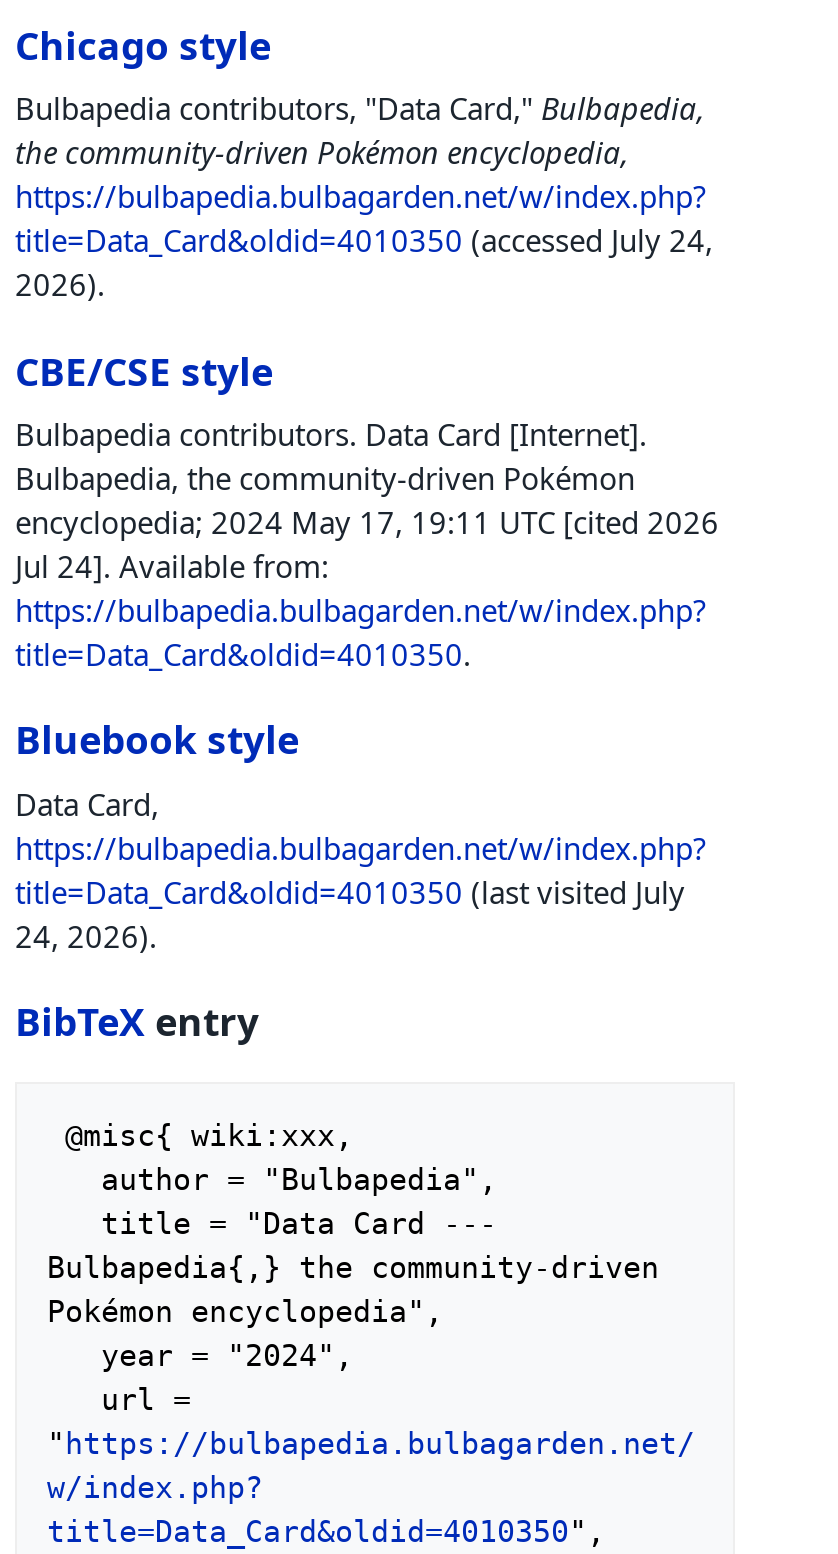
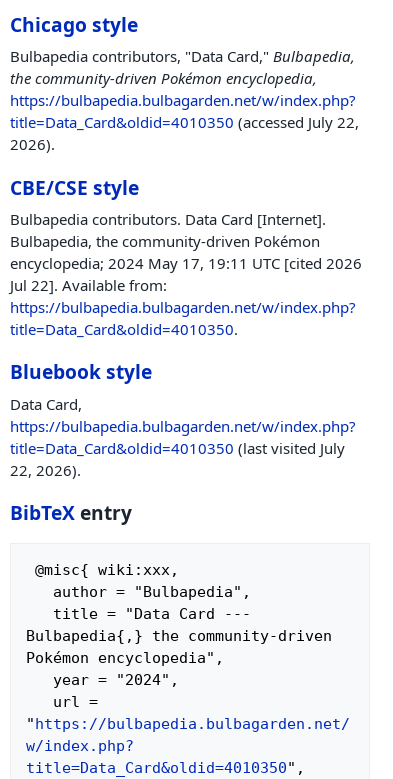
[15,220,713,260] title=Data_Card&oldid=4010350 (accessed July 24, -> [10,112,359,132] title=Data_Card&oldid=4010350 (accessed July 22,
[15,546,329,586] Jul 24]. Available from: -> [10,275,167,295] Jul 22]. Available from:
[15,915,157,955] 24, 2026). -> [10,460,81,480] 22, 2026).

